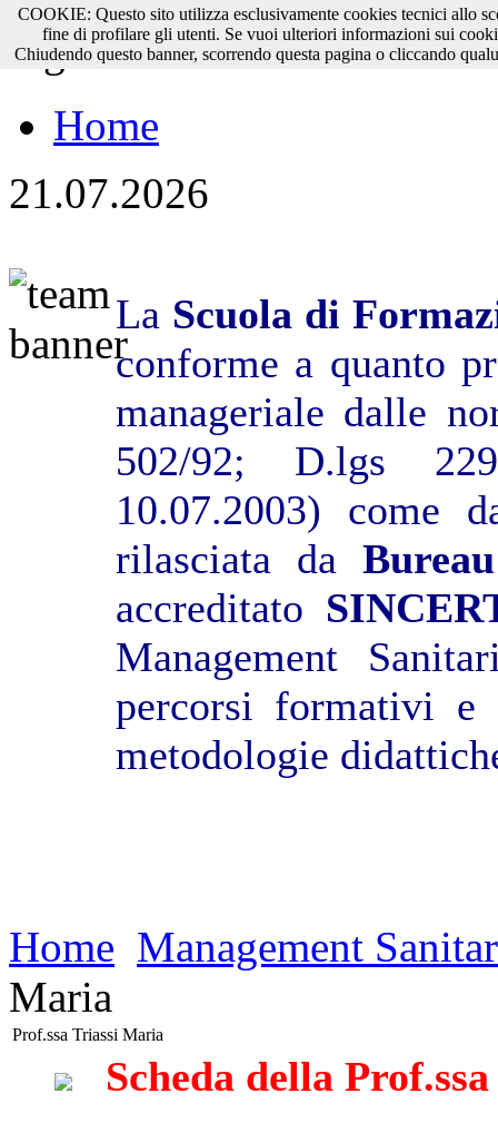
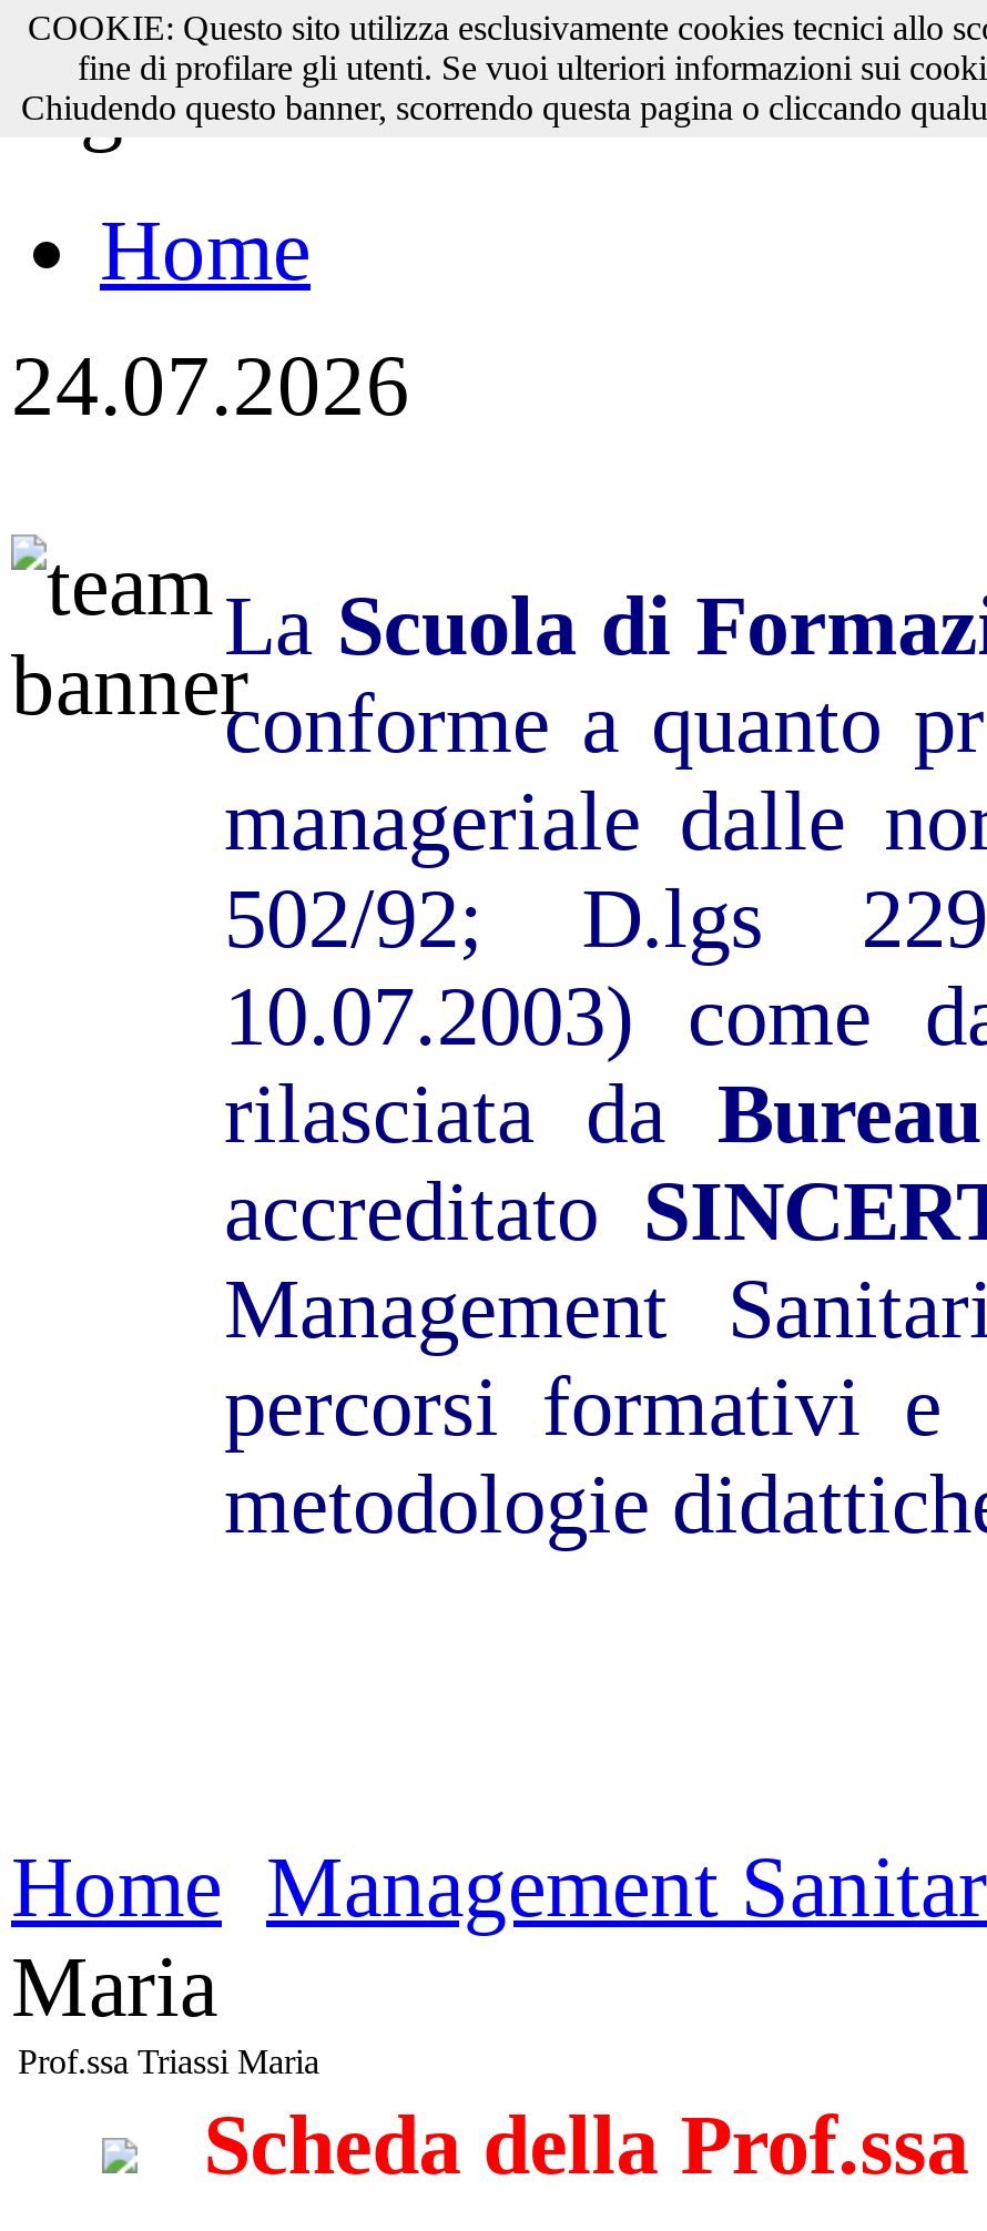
[9,169,209,217] 21.07.2026 -> [11,337,410,432] 24.07.2026

